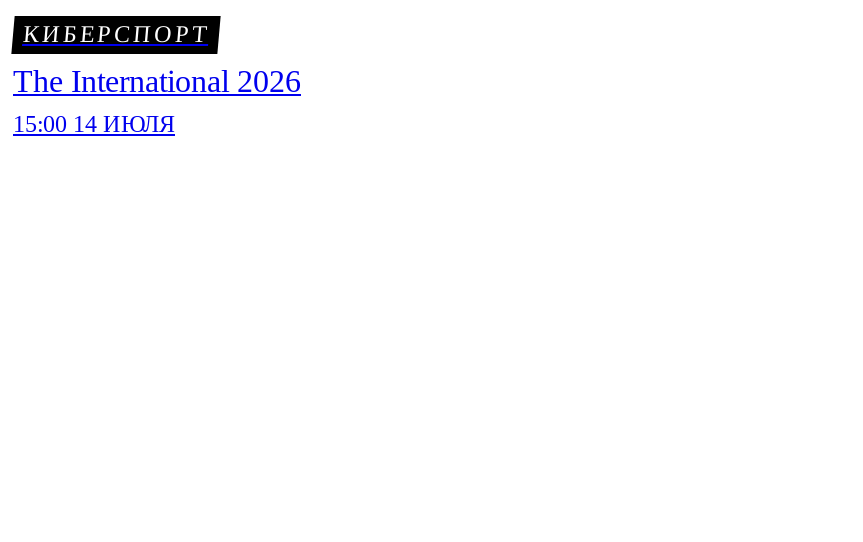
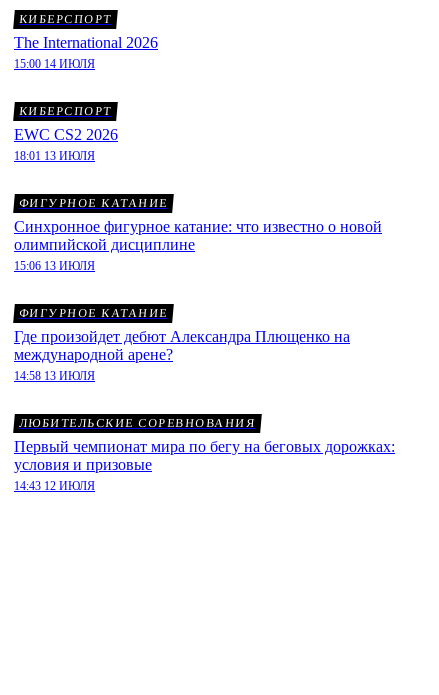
none -> [14,104,395,493] КИБЕРСПОРТ | EWC CS2 2026 | 18:01 13 ИЮЛЯ | ФИГУРНОЕ КАТАНИЕ | Синхронное фигурное катание: что известно о новой | олимпийской дисциплине | 15:06 13 ИЮЛЯ | ФИГУРНОЕ КАТАНИЕ | Где произойдет дебют Александра Плющенко на | международной арене? | 14:58 13 ИЮЛЯ | ЛЮБИТЕЛЬСКИЕ СОРЕВНОВАНИЯ | Первый чемпионат мира по бегу на беговых дорожках: | условия и призовые | 14:43 12 ИЮЛЯ

